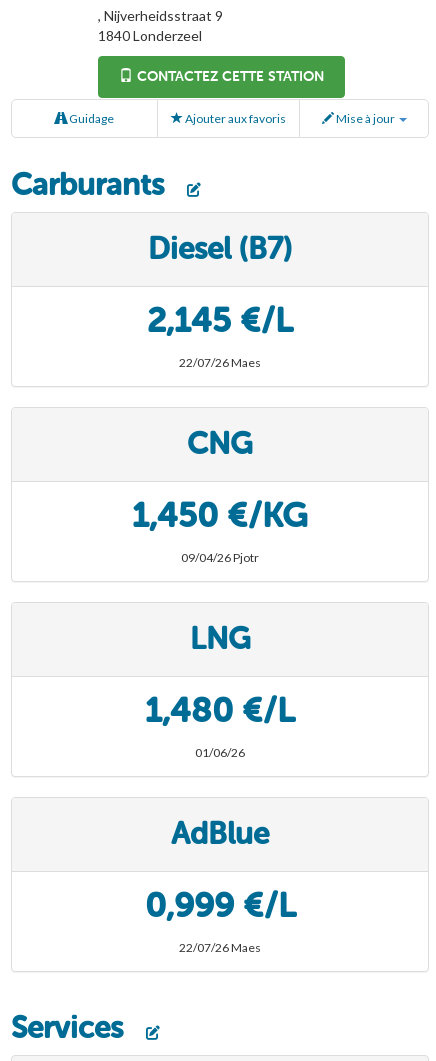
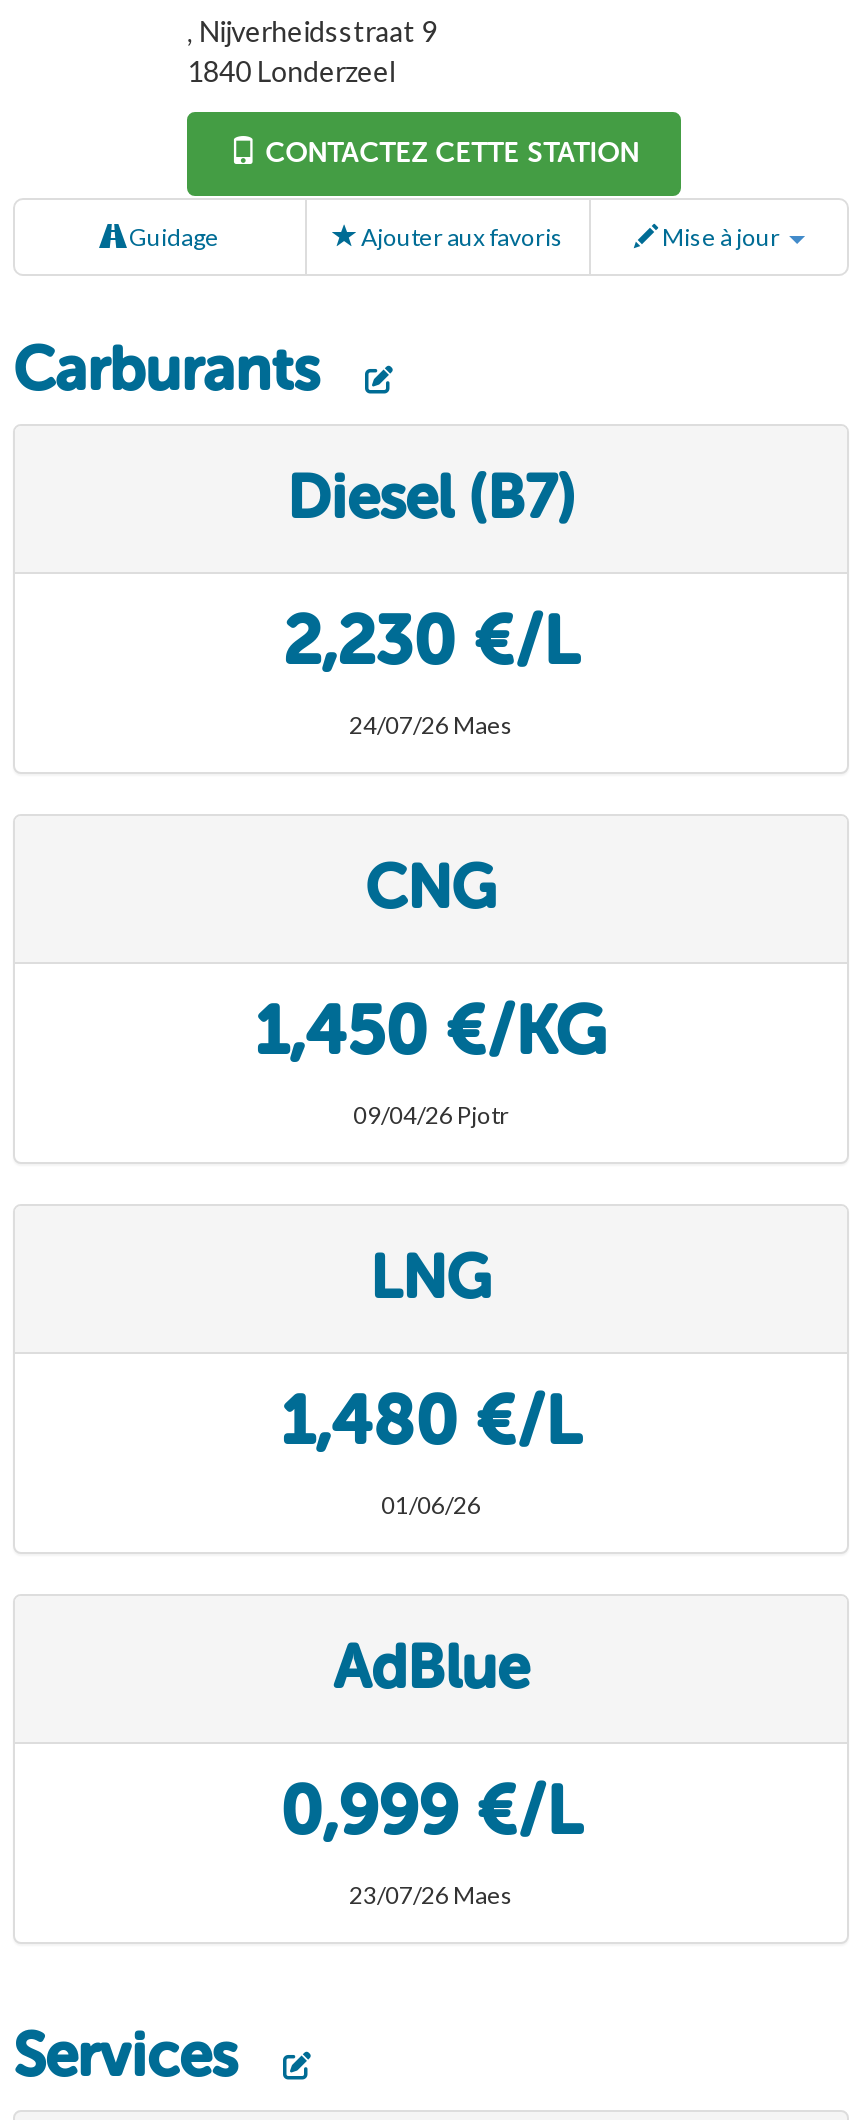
[147,300,293,341] 2,145 €/L -> [283,601,579,683] 2,230 €/L
[179,355,261,370] 22/07/26 Maes -> [349,711,513,741] 24/07/26 Maes
[179,940,261,955] 22/07/26 Maes -> [349,1881,513,1911] 23/07/26 Maes

